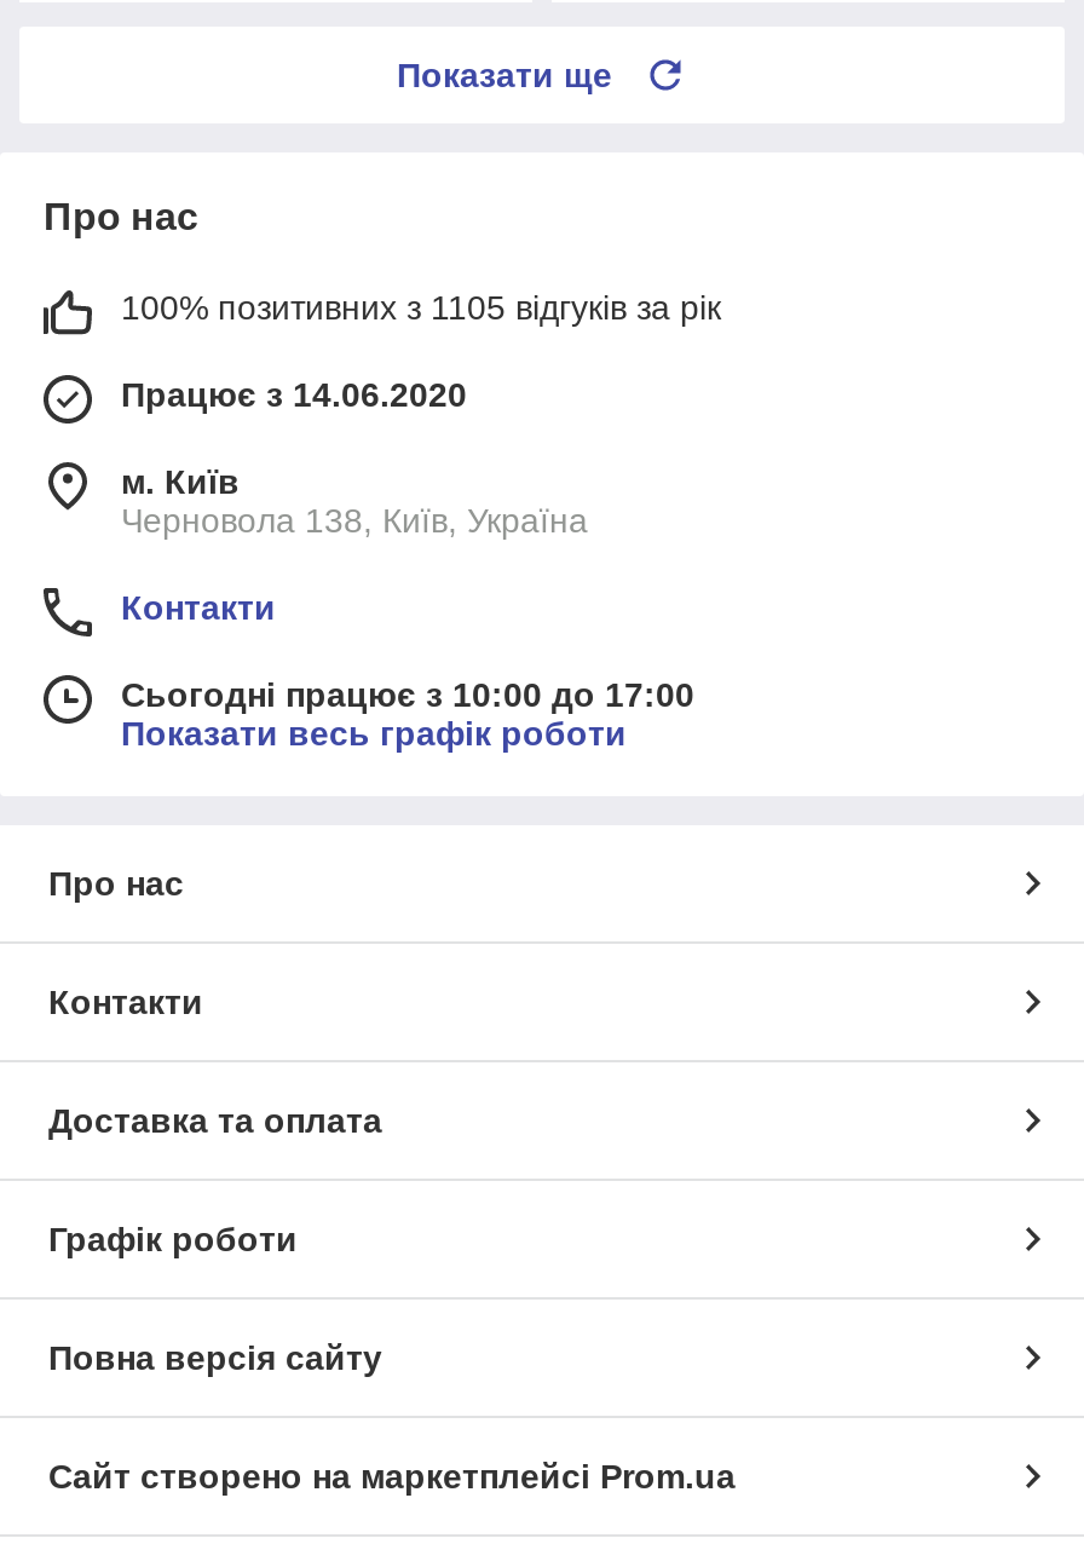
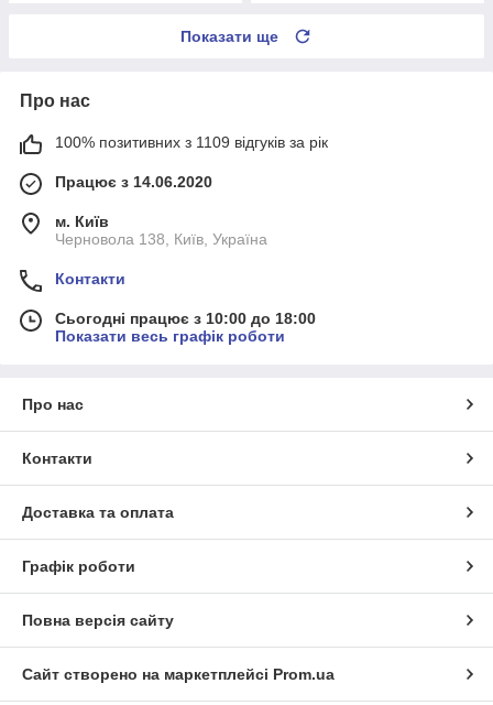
[121,288,721,326] 100% позитивних з 1105 відгуків за рік -> [55,133,328,151] 100% позитивних з 1109 відгуків за рік
[121,675,694,713] Сьогодні працює з 10:00 до 17:00 -> [55,309,316,327] Сьогодні працює з 10:00 до 18:00

